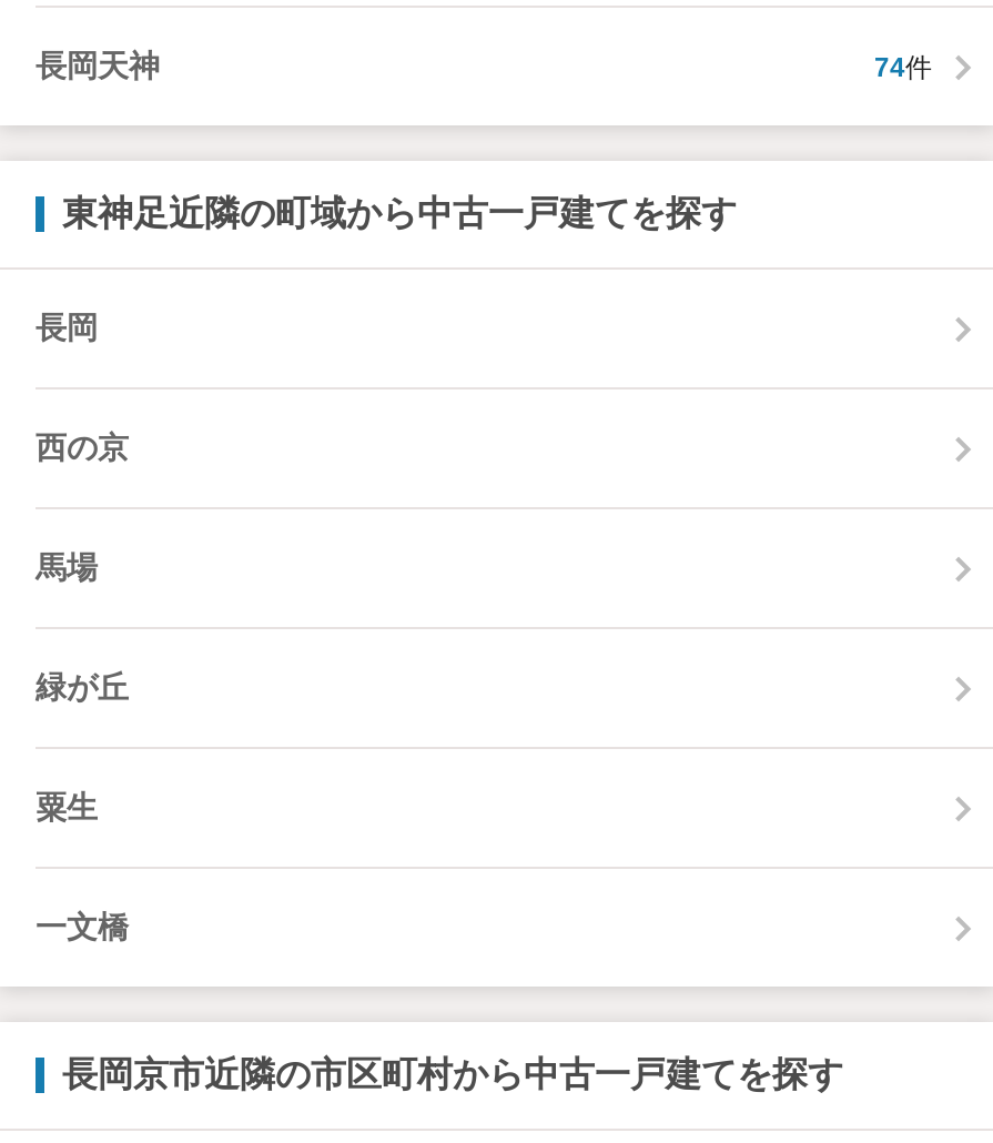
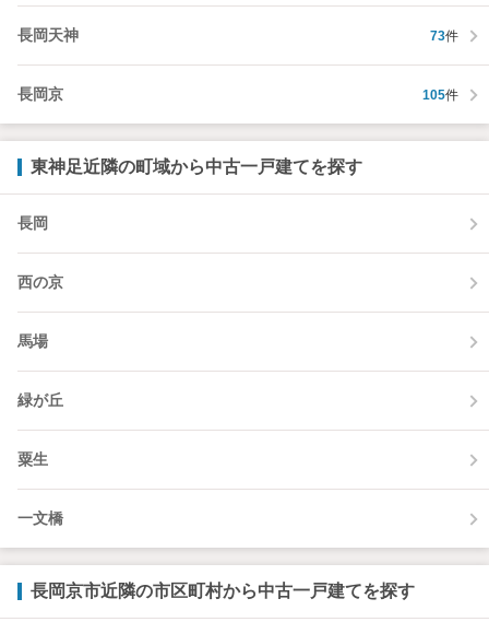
[874,51,932,82] 74件 -> [17,28,458,103] 73件 | 長岡京 | 105件

